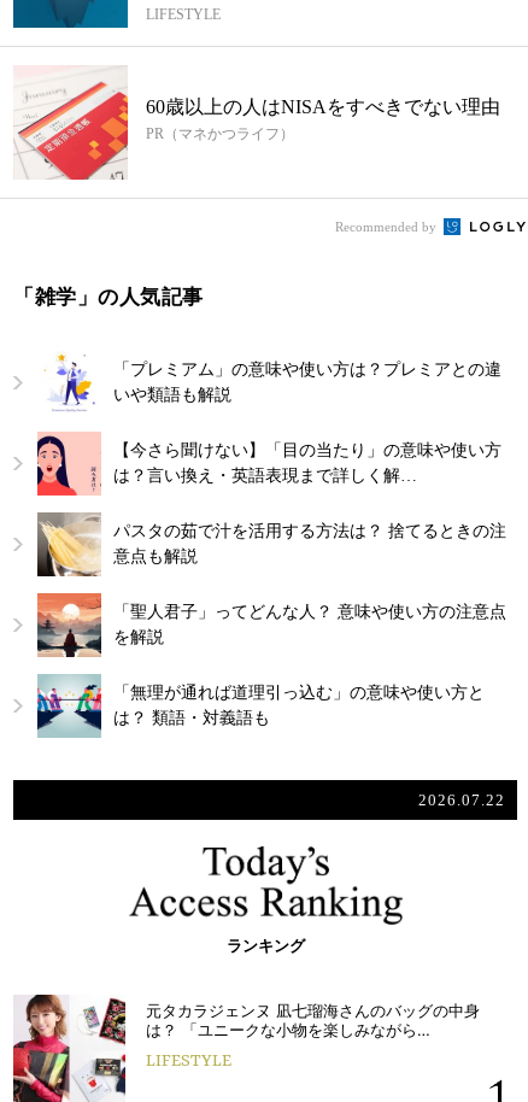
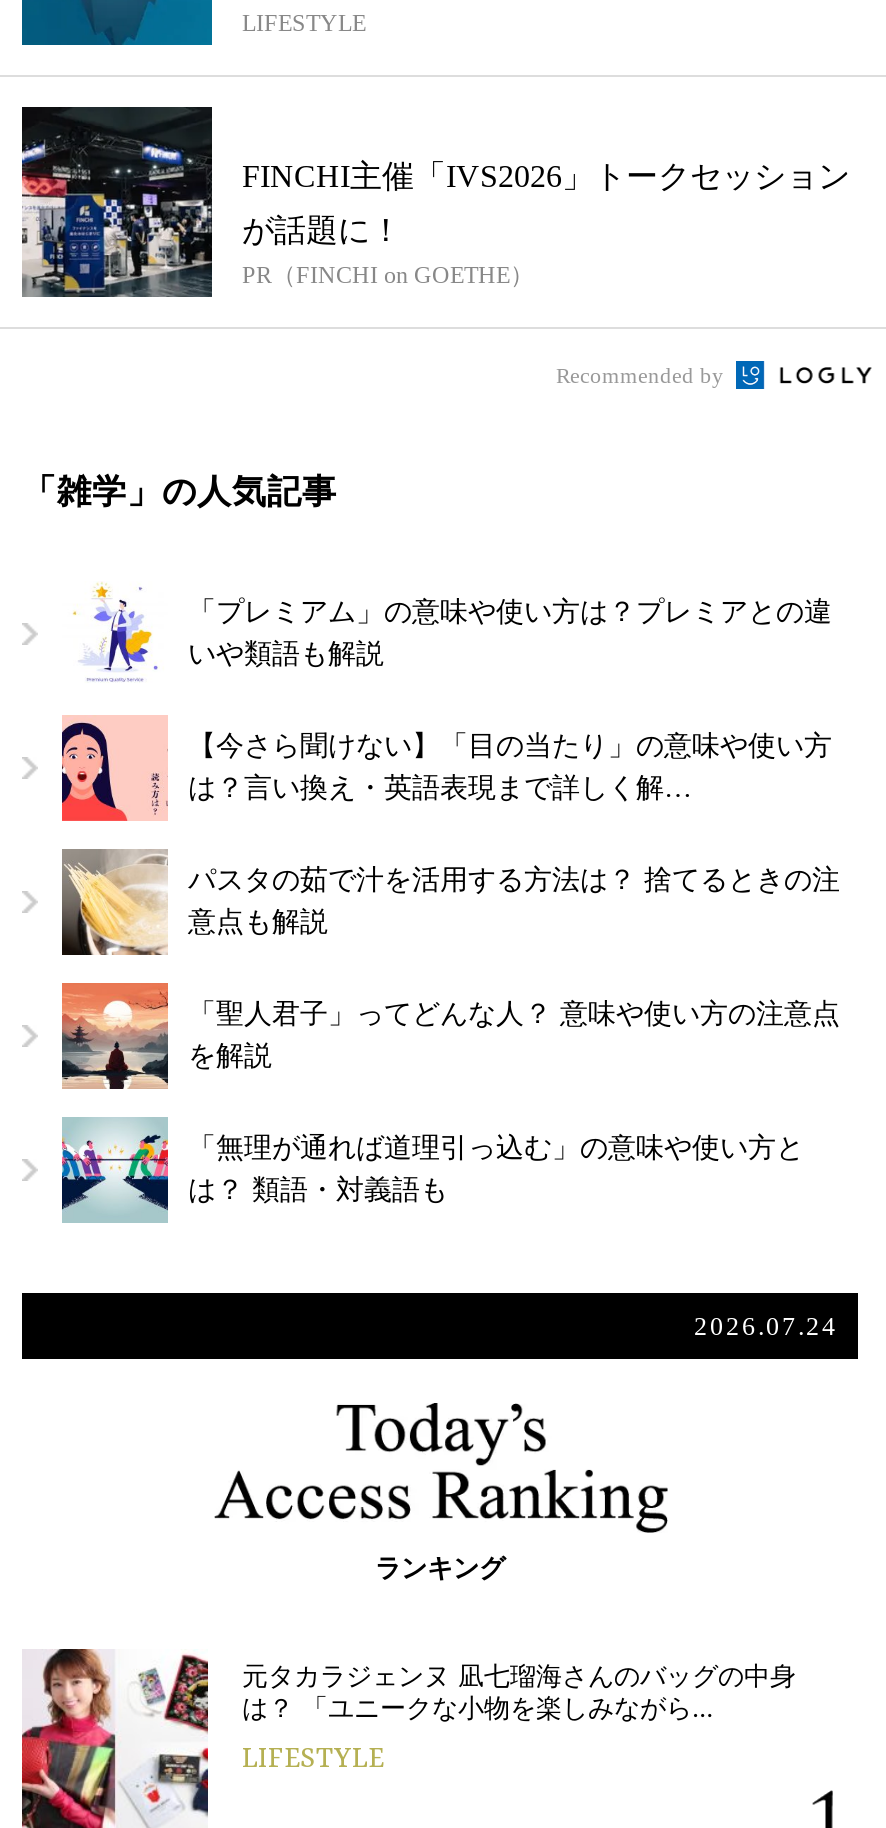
[13,64,500,181] [image] | 60歳以上の人はNISAをすべきでない理由 | PR（マネかつライフ） -> [20,104,850,300] [image] | FINCHI主催「IVS2026」トークセッション | が話題に！ | PR（FINCHI on GOETHE）
[418,790,505,809] 2026.07.22 -> [694,1311,838,1341] 2026.07.24

